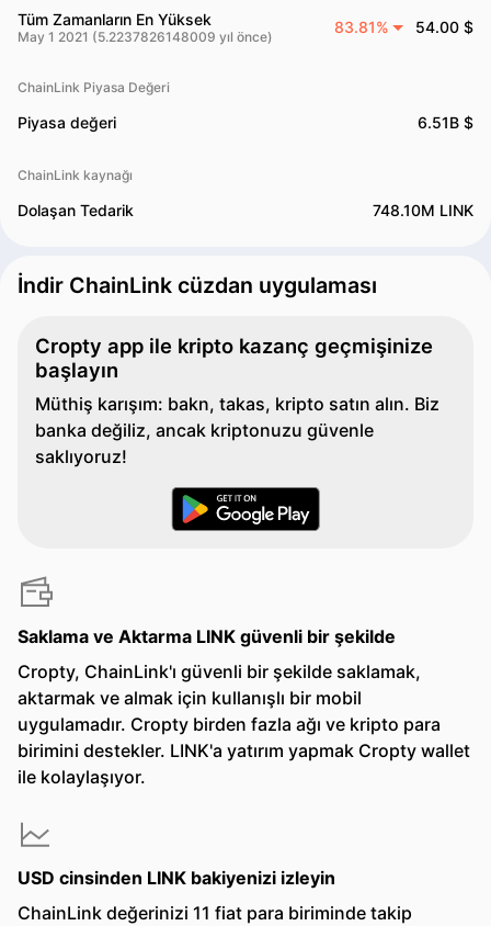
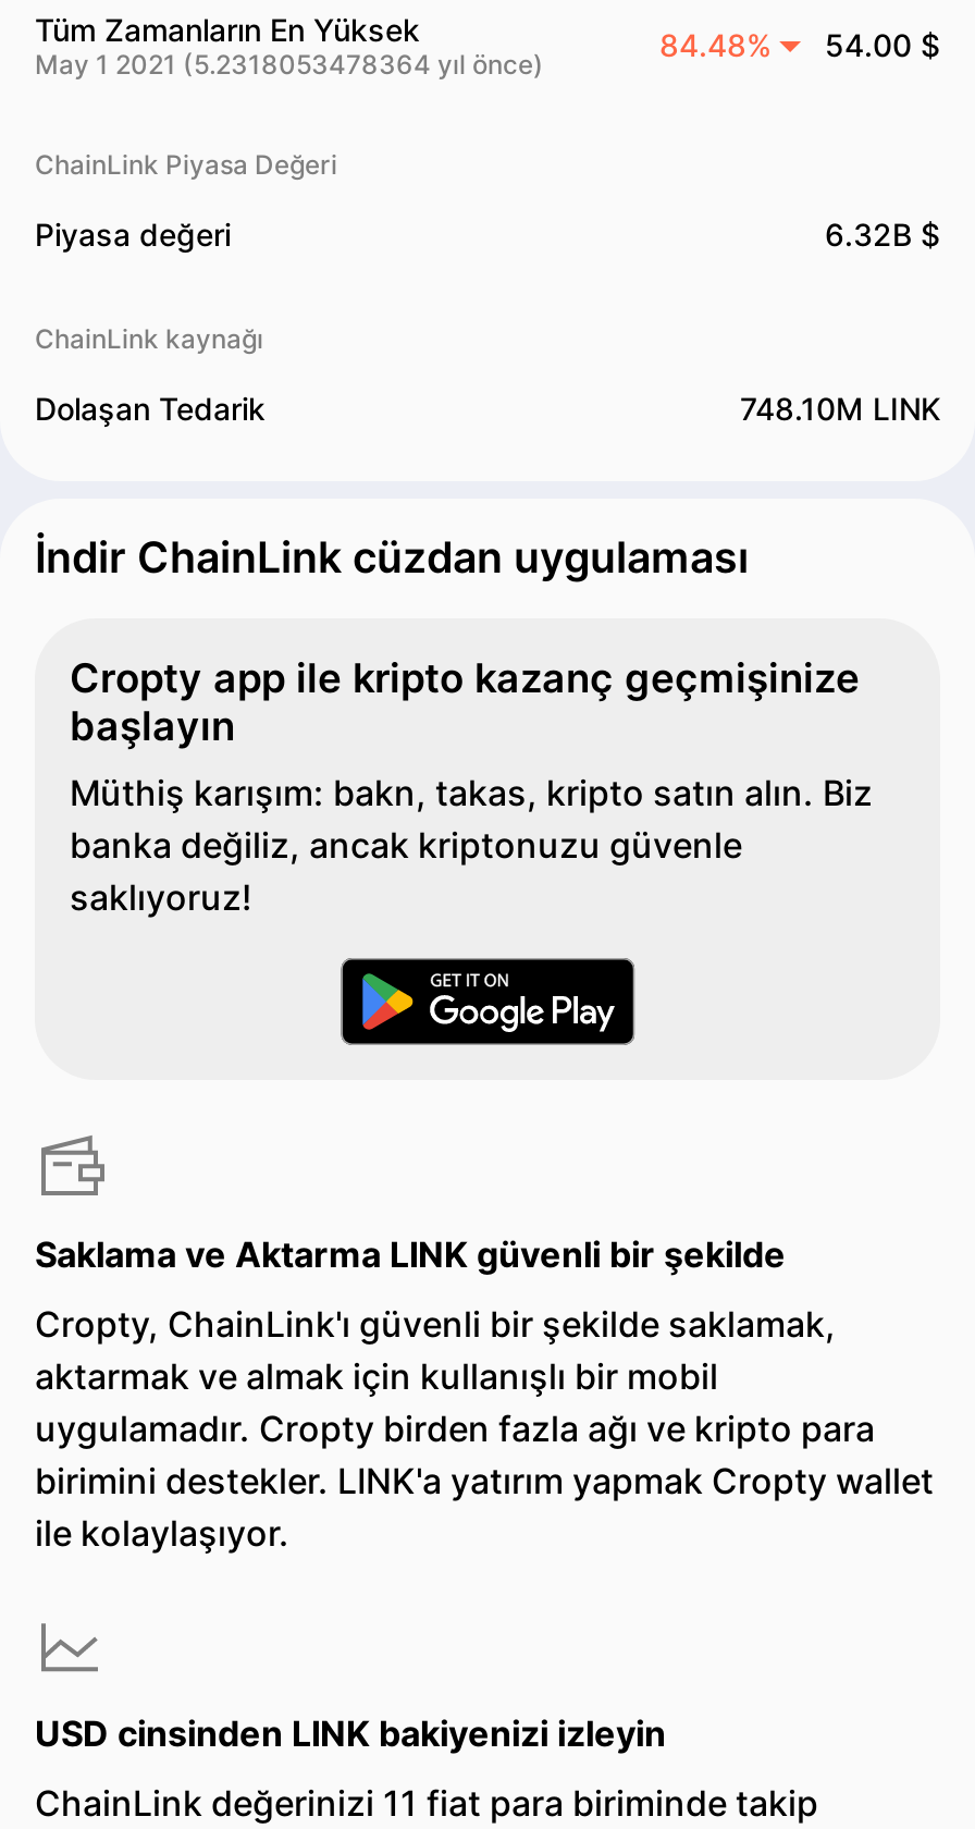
[334,18,473,36] 83.81% 54.00 $ -> [659,26,940,63] 84.48% 54.00 $
[18,29,273,45] May 1 2021 (5.2237826148009 yıl önce) -> [35,48,544,81] May 1 2021 (5.2318053478364 yıl önce)
[418,113,473,132] 6.51B $ -> [825,216,940,253] 6.32B $

